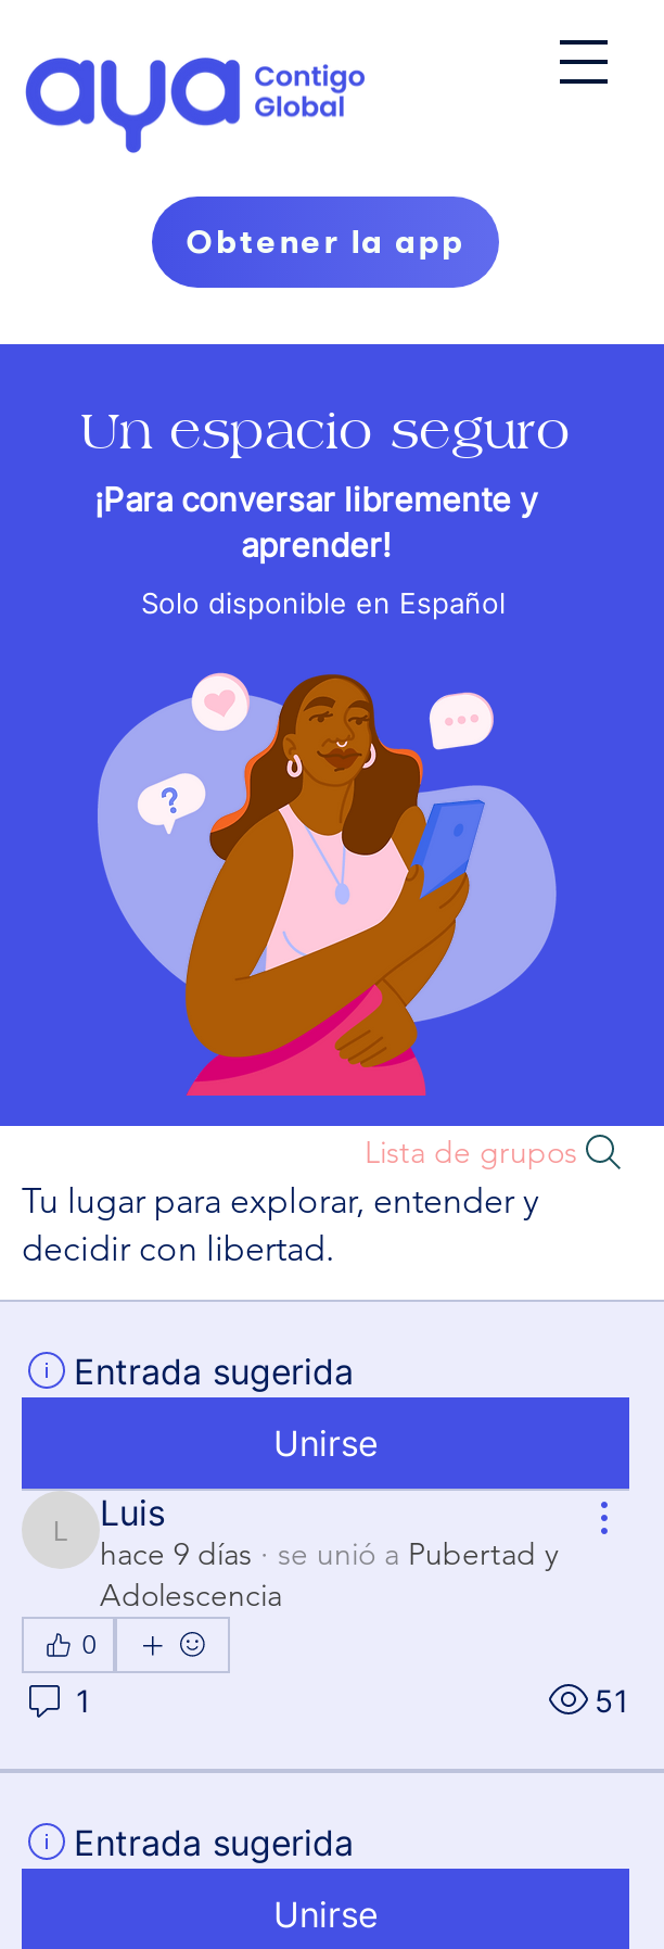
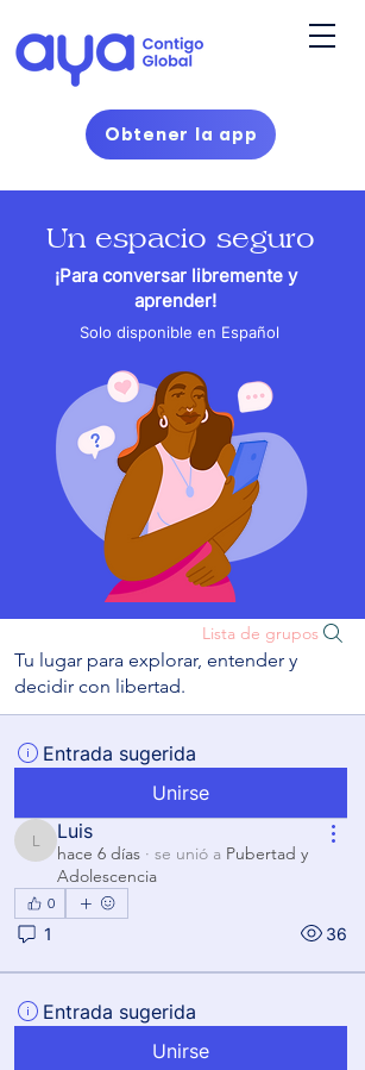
[100,1534,558,1573] hace 9 días · se unió a Pubertad y -> [57,843,308,864] hace 6 días · se unió a Pubertad y
[595,1681,629,1718] 51 -> [326,923,347,943] 36

